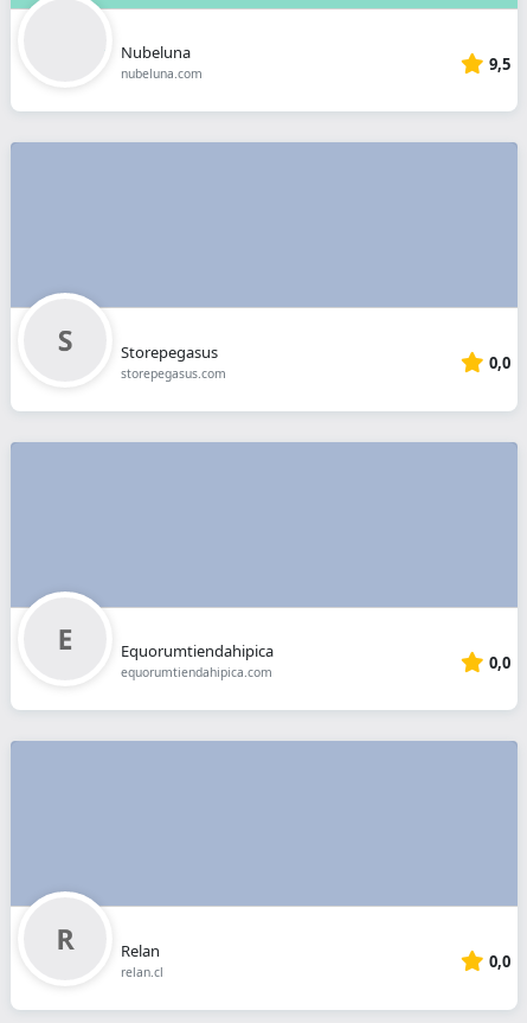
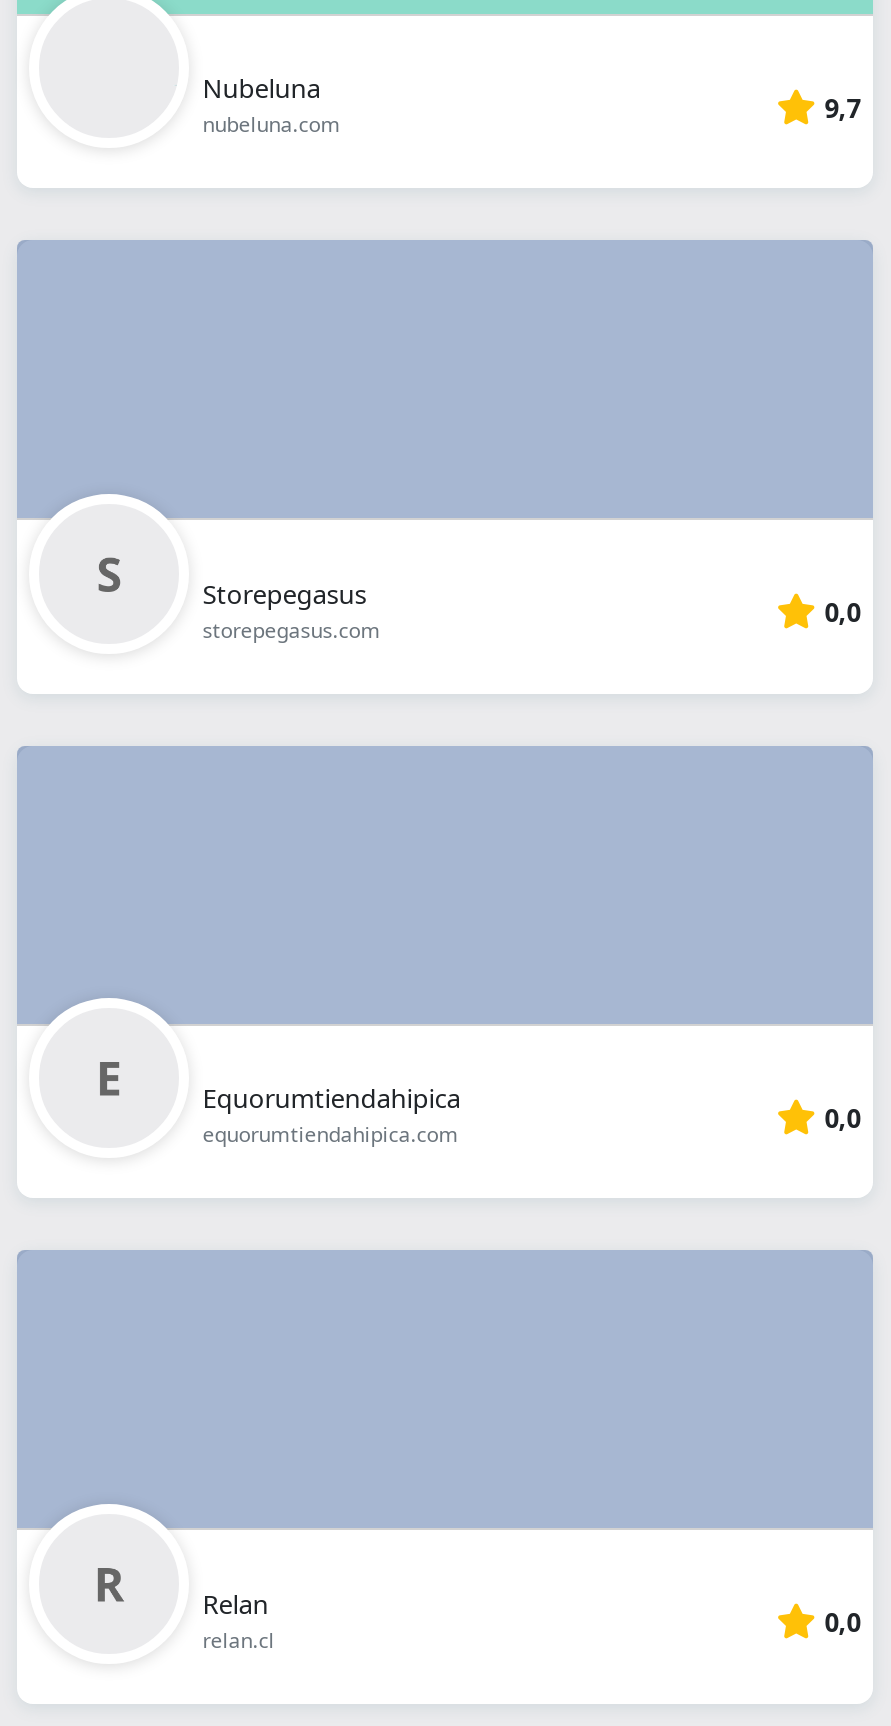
[489,53,510,74] 9,5 -> [825,90,861,126] 9,7

